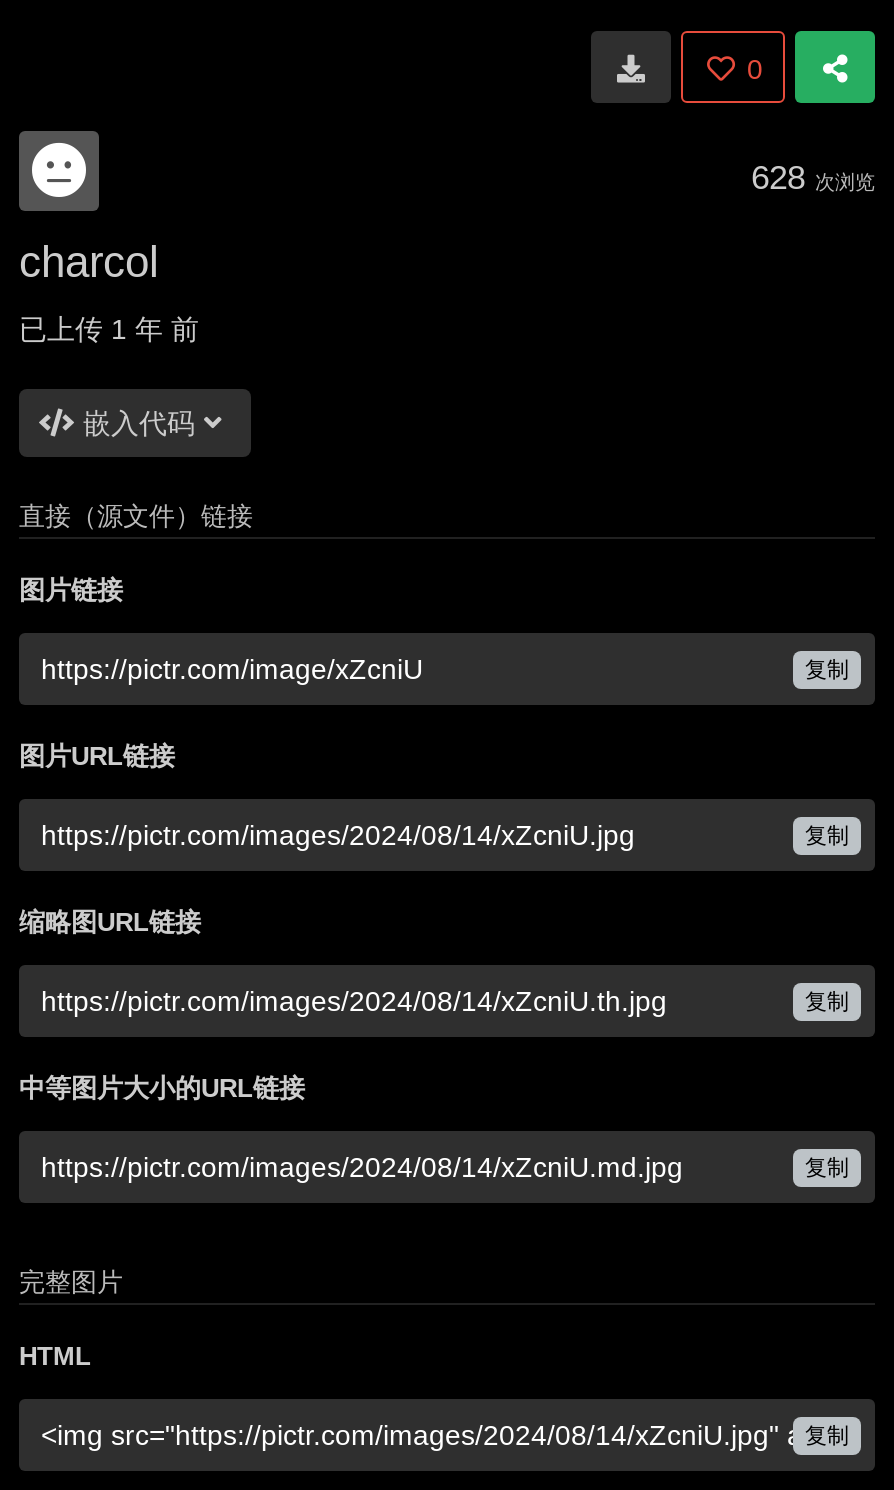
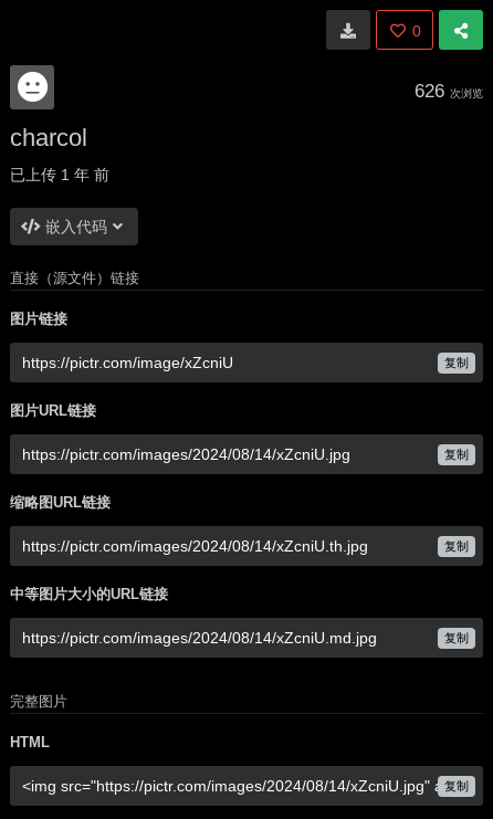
[751,159,875,197] 628次浏览 -> [415,81,483,102] 626次浏览

